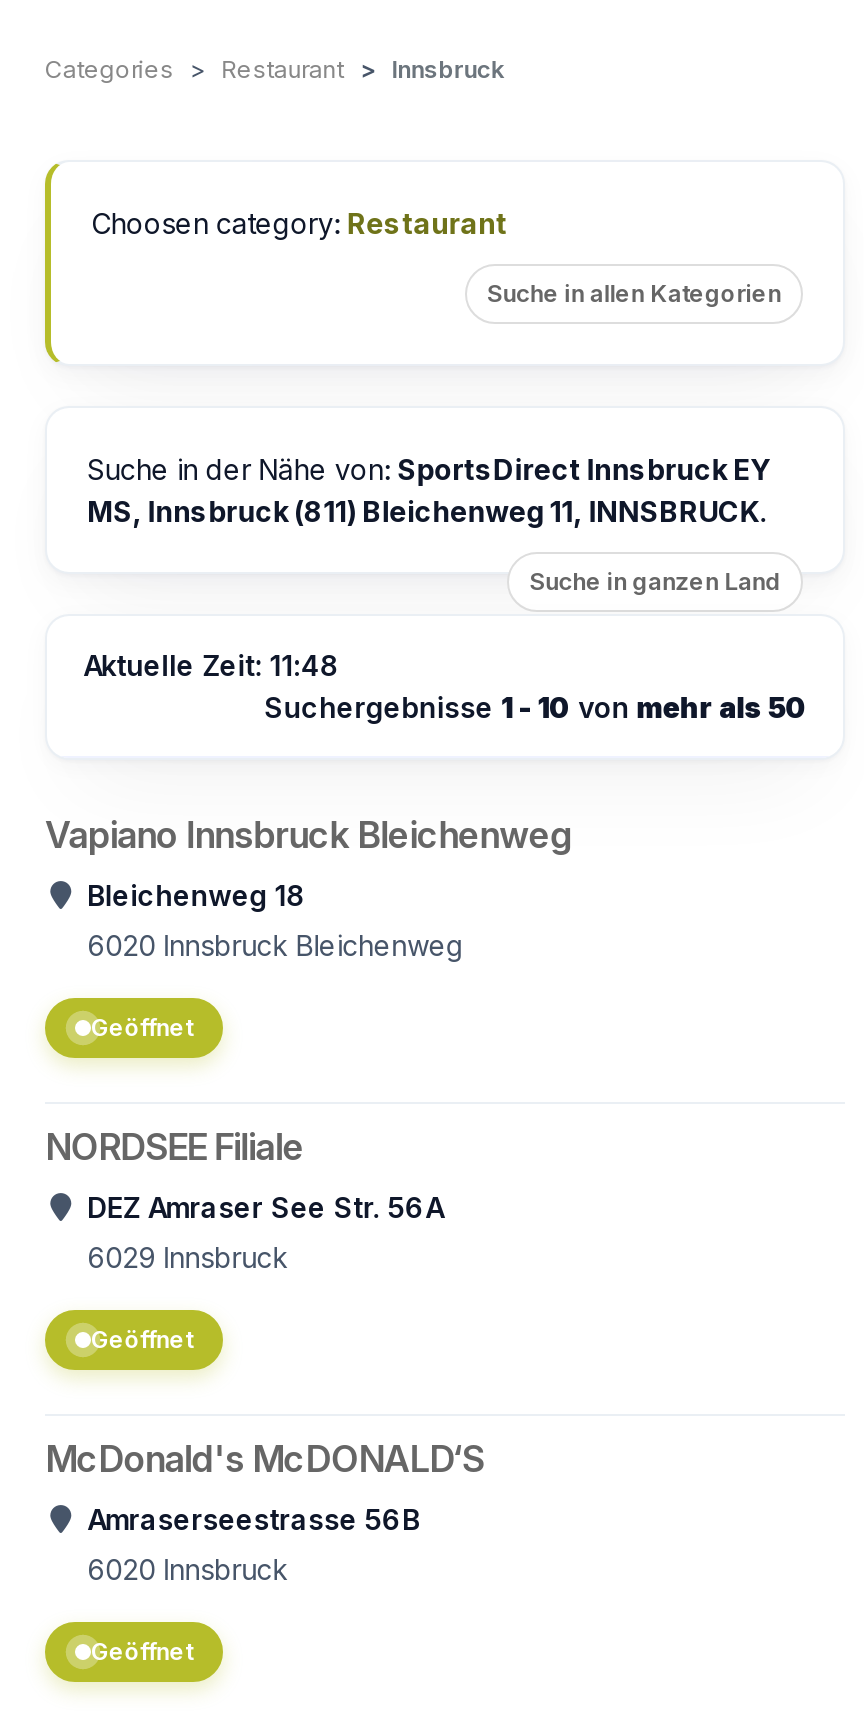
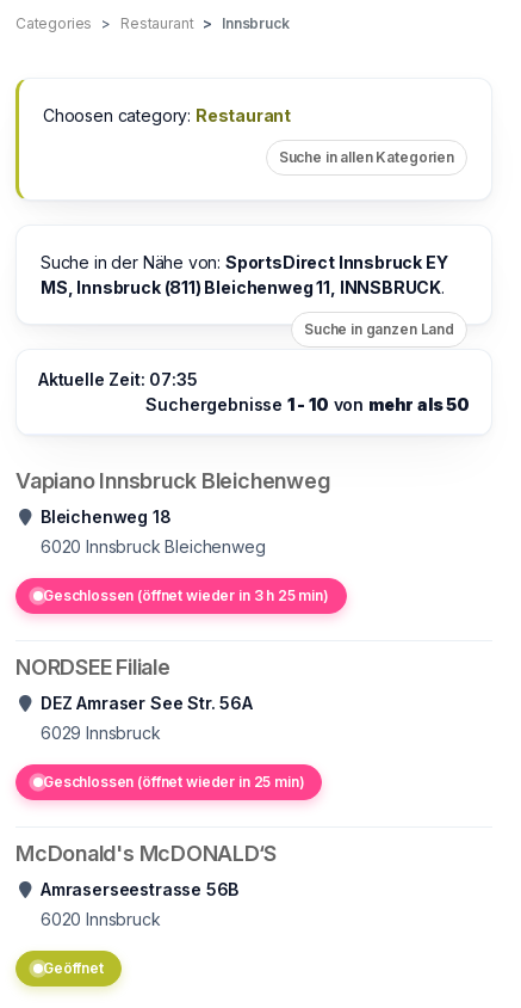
[83,648,340,682] Aktuelle Zeit: 11:48 -> [38,369,197,389] Aktuelle Zeit: 07:35
[91,1012,193,1042] Geöffnet -> [43,586,329,604] Geschlossen (öffnet wieder in 3 h 25 min)
[91,1324,193,1354] Geöffnet -> [43,773,305,791] Geschlossen (öffnet wieder in 25 min)

